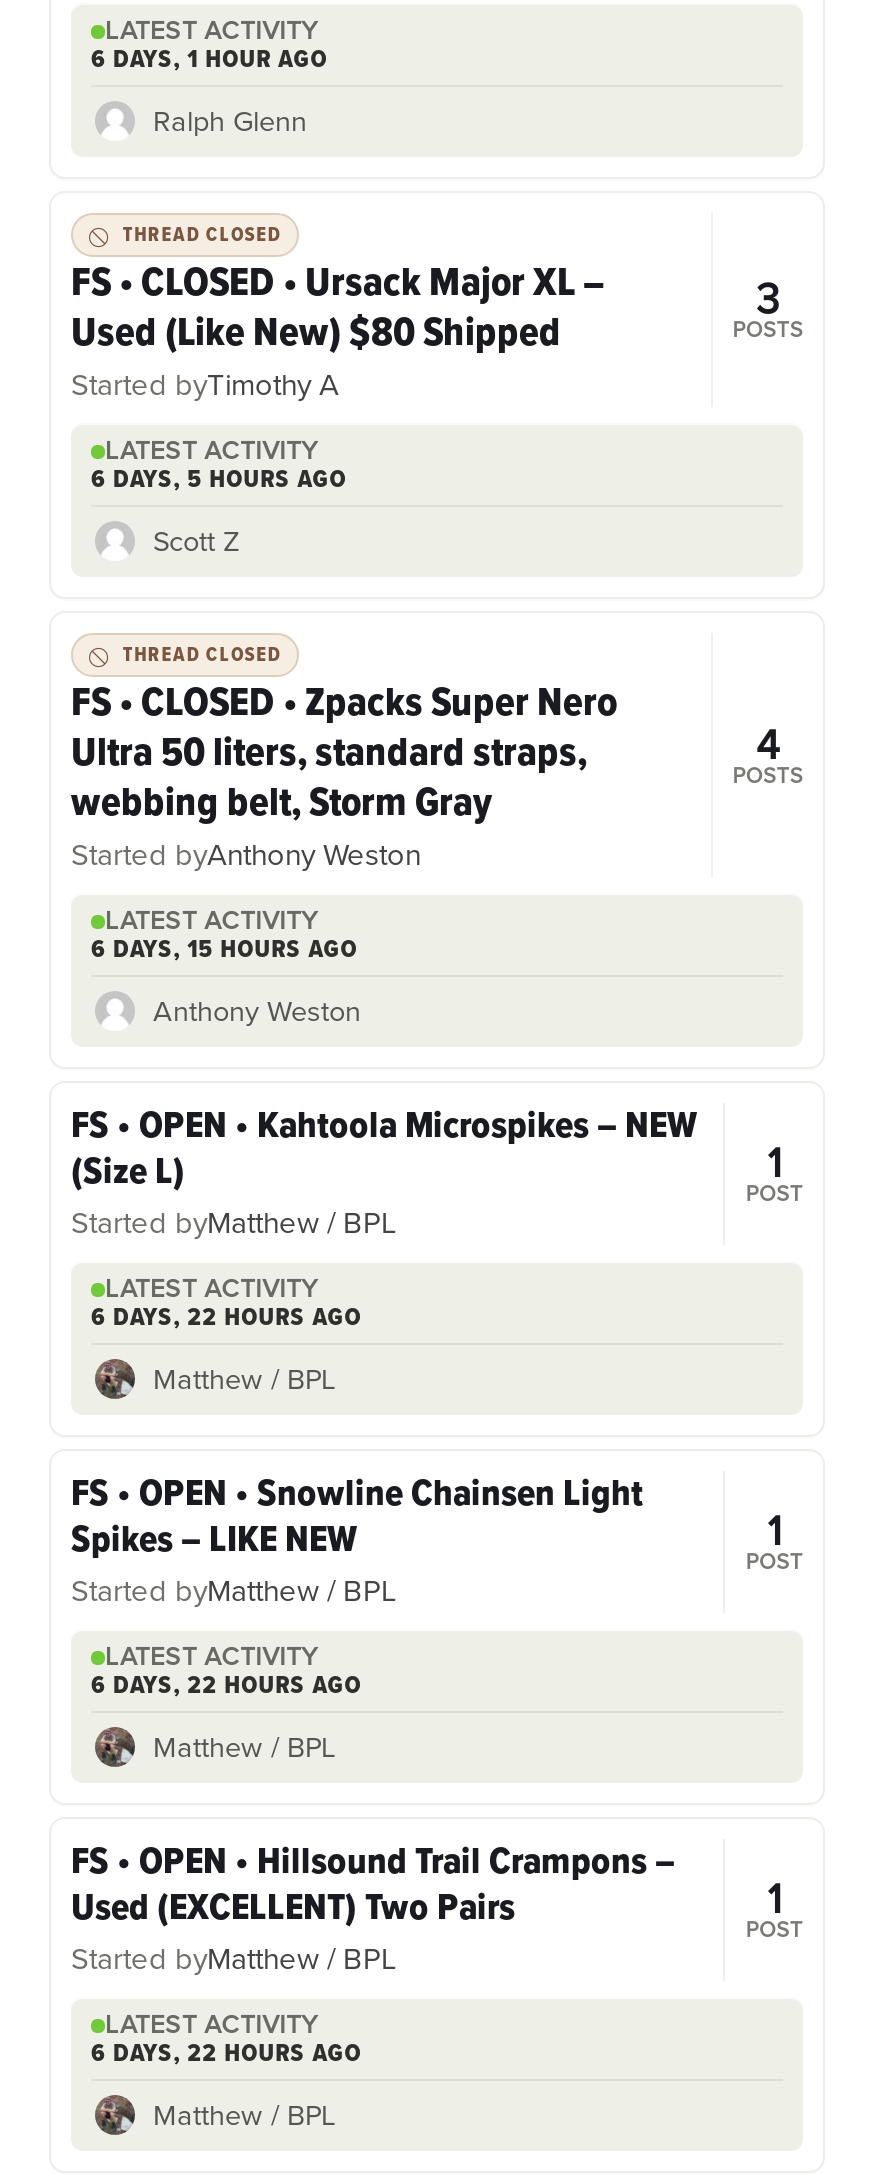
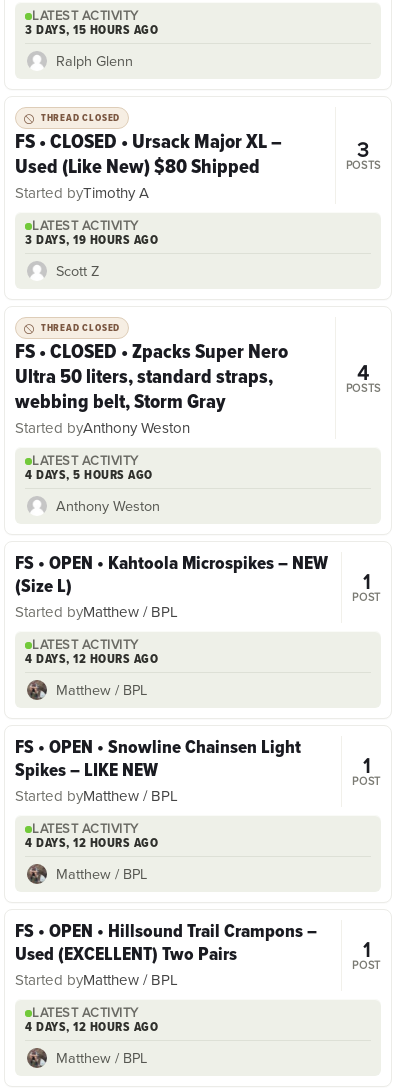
[91,43,327,75] 6 DAYS, 1 HOUR AGO -> [25,22,158,38] 3 DAYS, 15 HOURS AGO
[91,463,346,495] 6 DAYS, 5 HOURS AGO -> [25,232,158,248] 3 DAYS, 19 HOURS AGO
[91,933,357,965] 6 DAYS, 15 HOURS AGO -> [25,467,153,483] 4 DAYS, 5 HOURS AGO
[91,1301,361,1333] 6 DAYS, 22 HOURS AGO -> [25,651,158,667] 4 DAYS, 12 HOURS AGO
[91,1669,361,1701] 6 DAYS, 22 HOURS AGO -> [25,835,158,851] 4 DAYS, 12 HOURS AGO
[91,2037,361,2069] 6 DAYS, 22 HOURS AGO -> [25,1019,158,1035] 4 DAYS, 12 HOURS AGO

